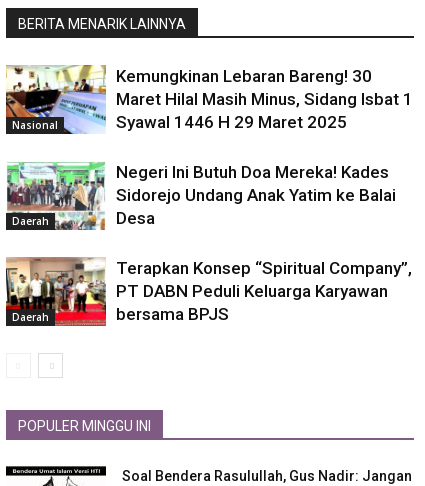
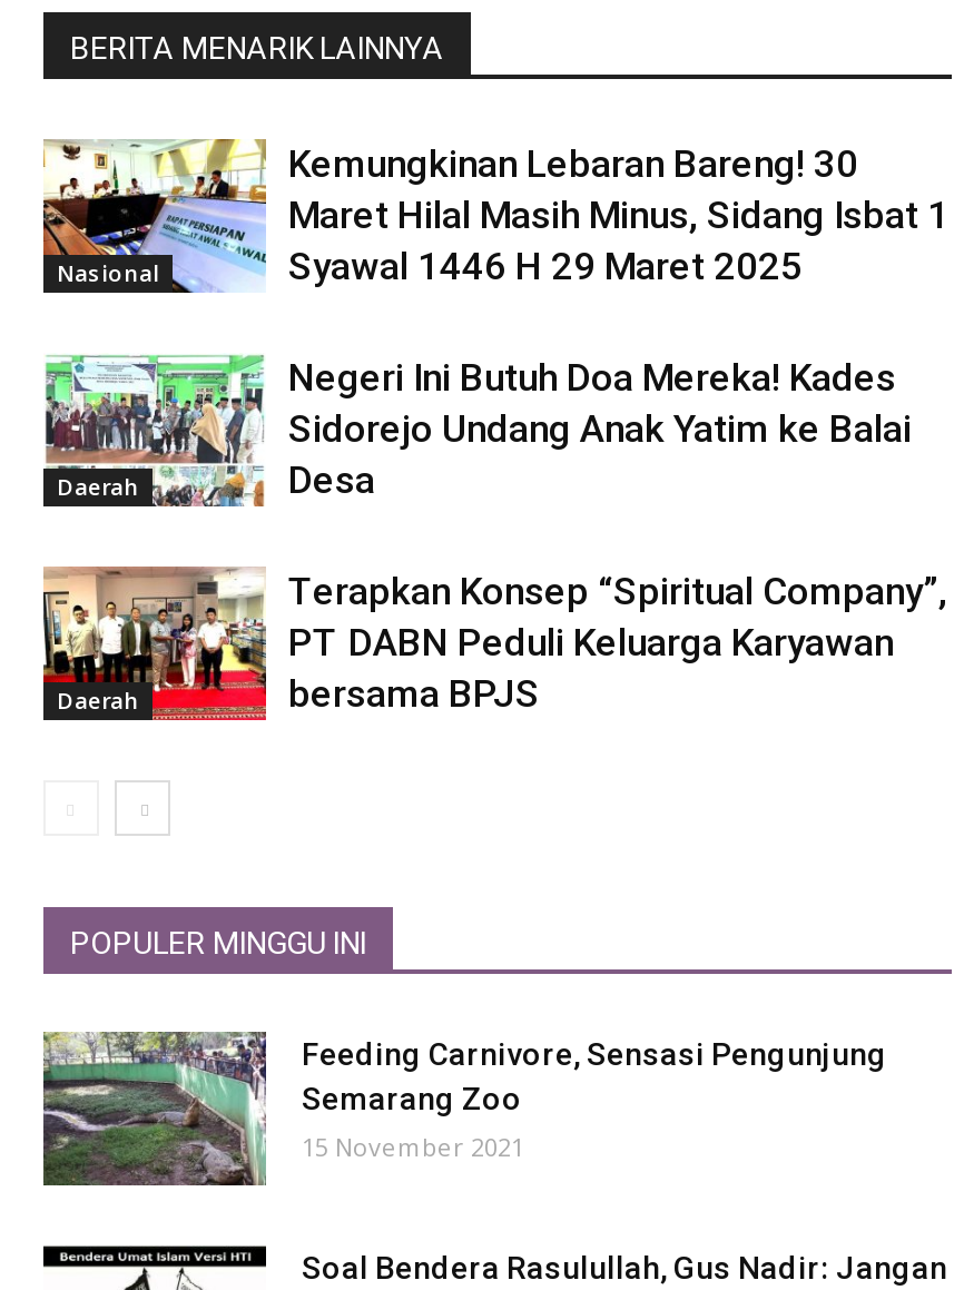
none -> [41,1030,887,1188] [image] | Feeding Carnivore, Sensasi Pengunjung | Semarang Zoo | 15 November 2021

